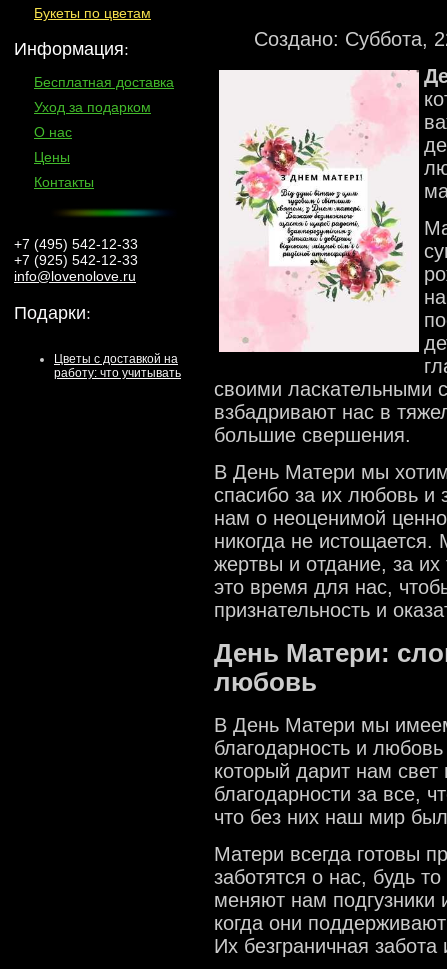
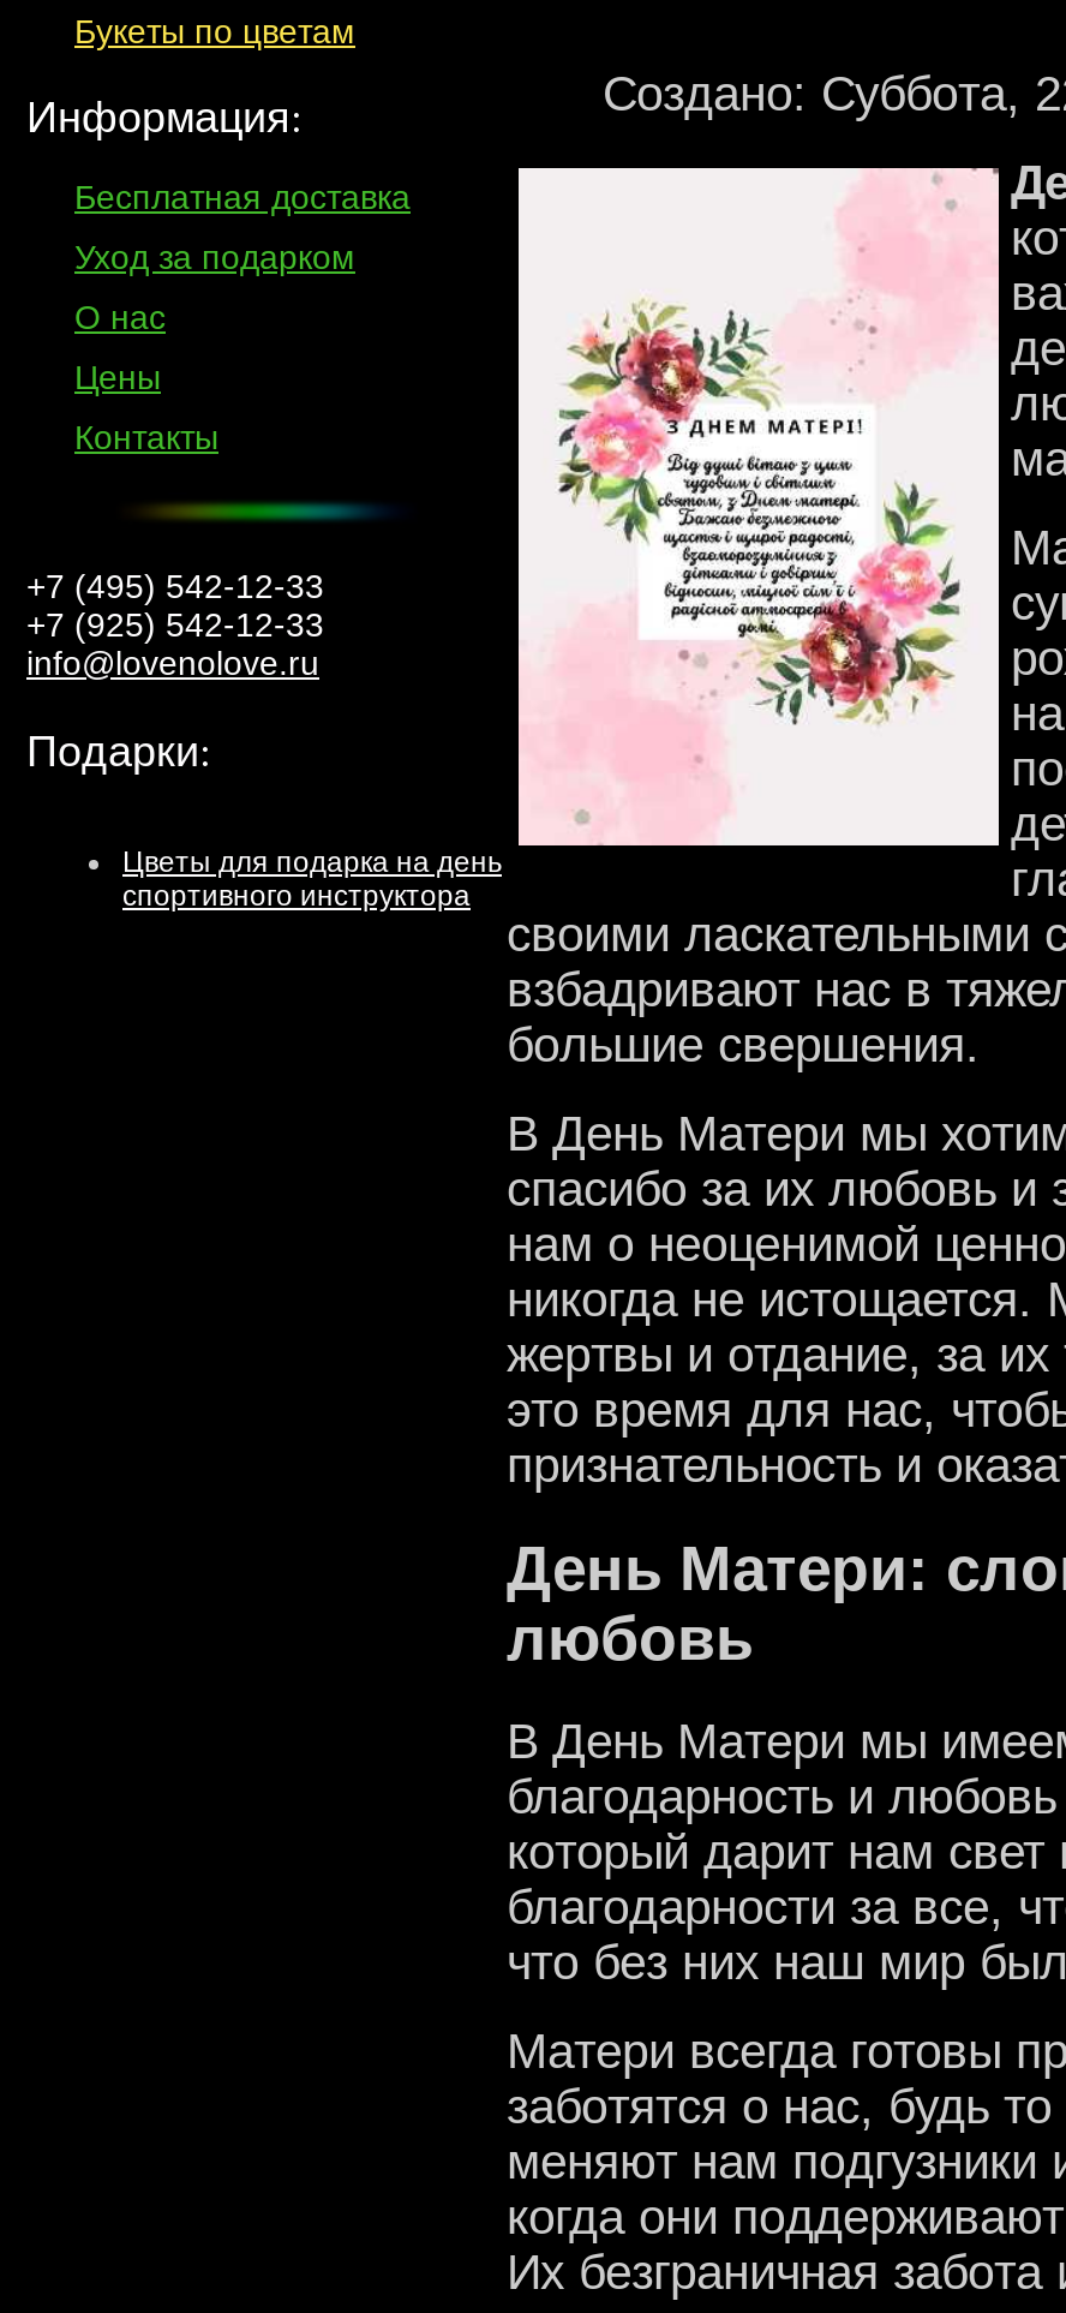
[54,352,181,380] Цветы с доставкой на | работу: что учитывать -> [122,845,502,913] Цветы для подарка на день | спортивного инструктора

